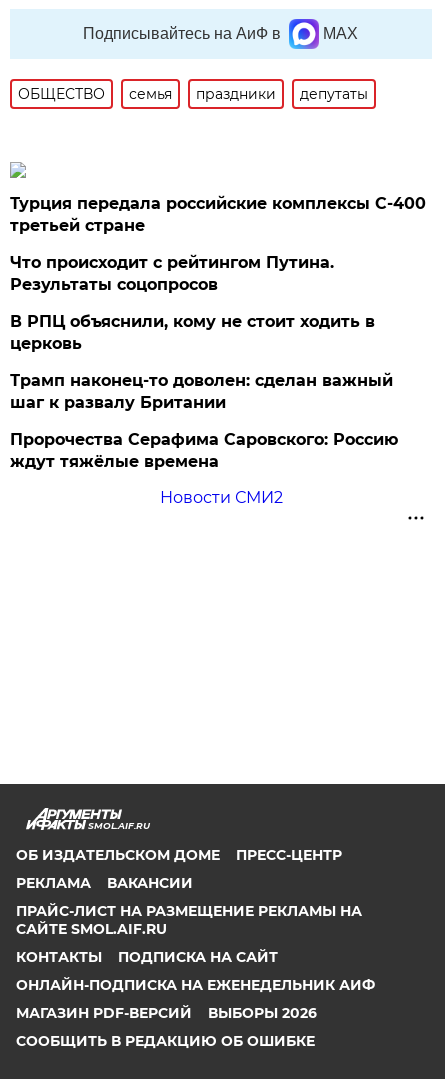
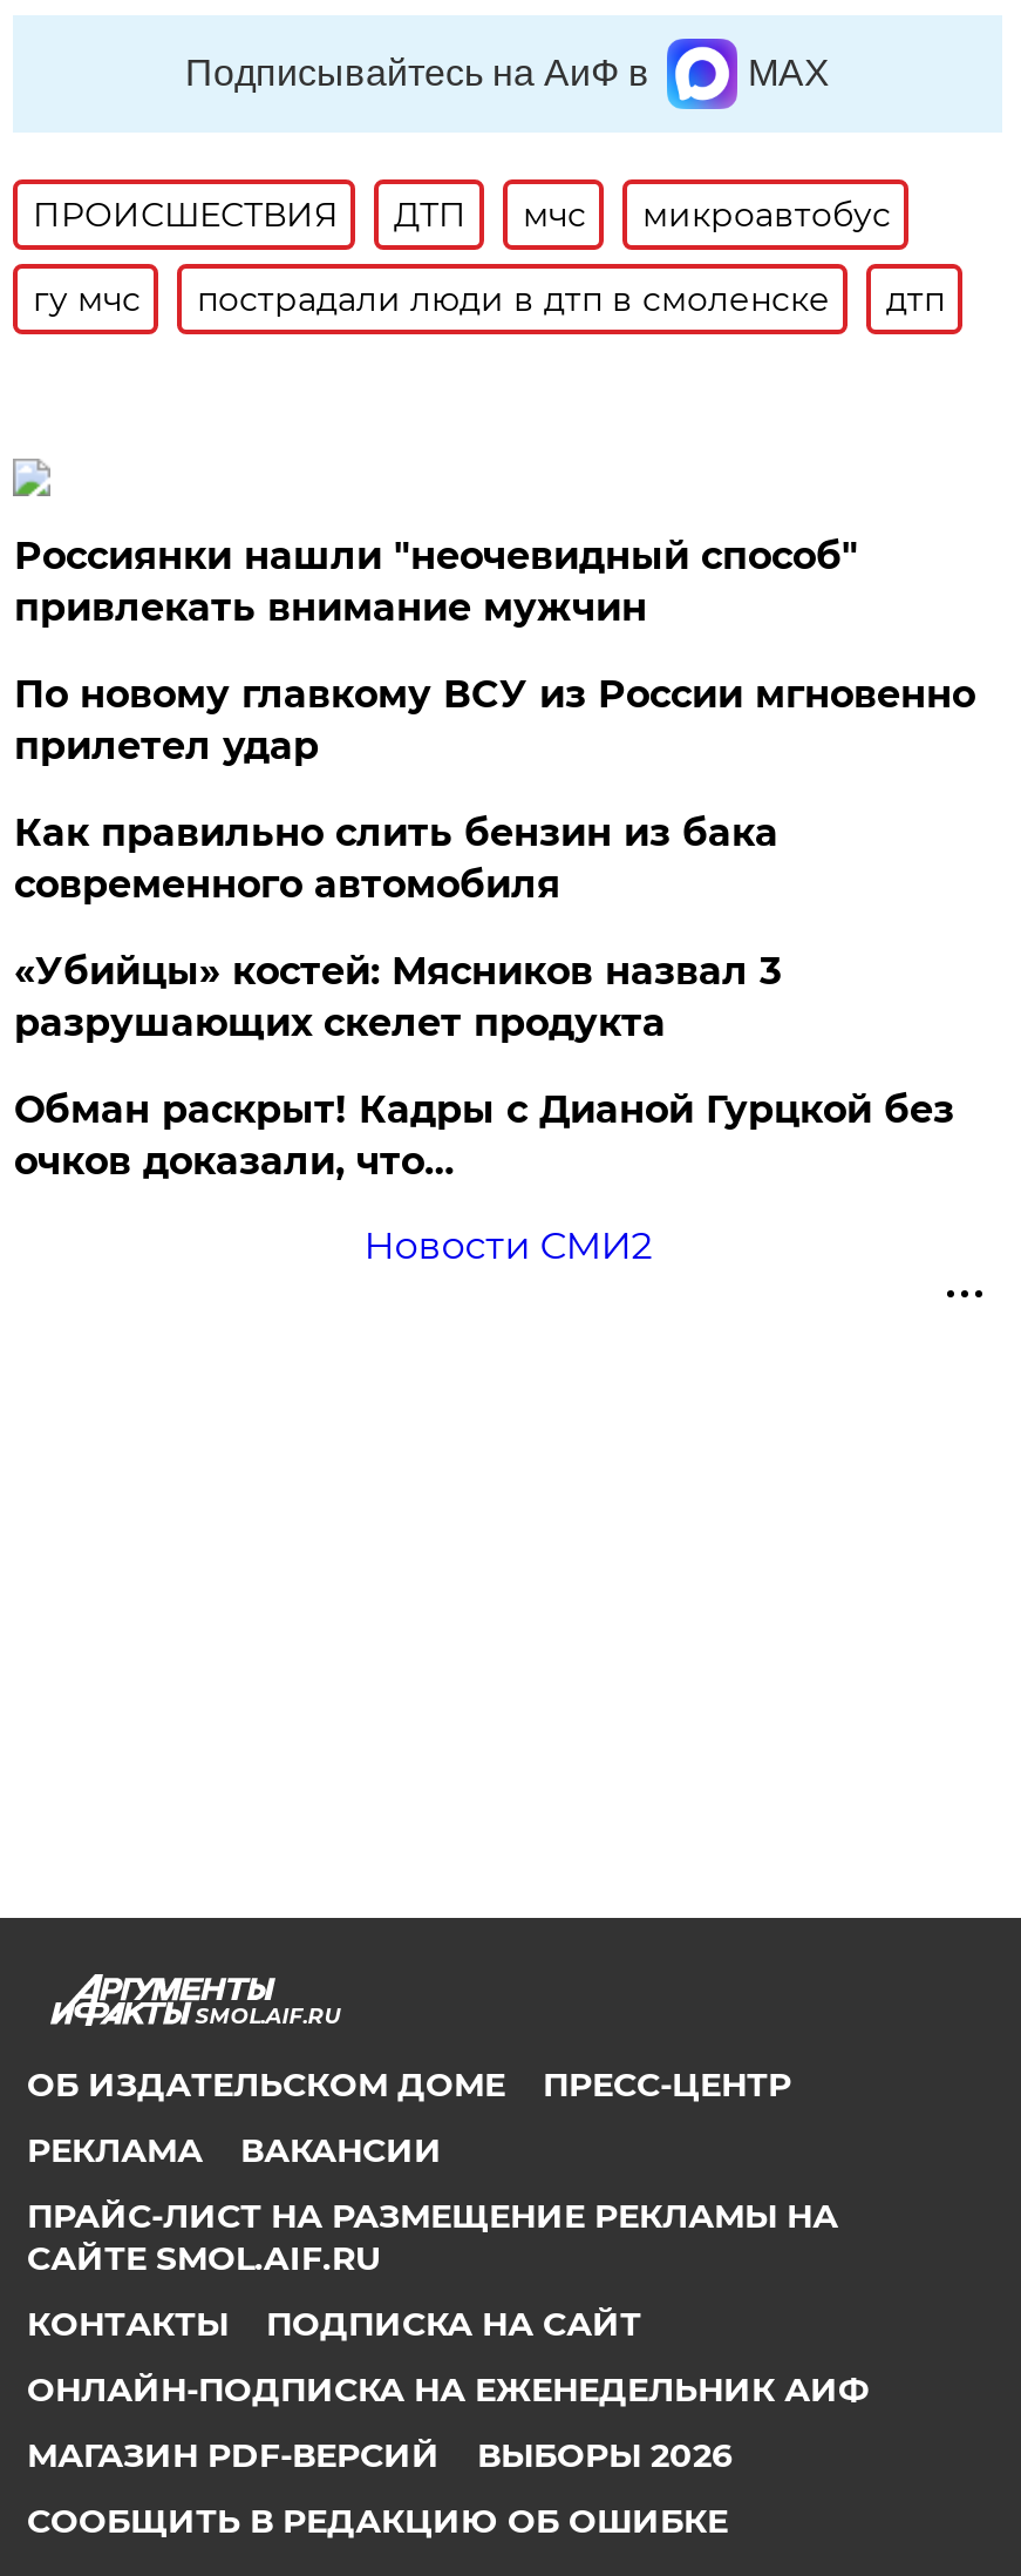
[18,85,368,103] ОБЩЕСТВО | семья | праздники | депутаты -> [33,194,945,320] ПРОИСШЕСТВИЯ | ДТП | мчс | микроавтобус | гу мчс | пострадали люди в дтп в смоленске | дтп
[10,194,426,471] Турция передала российские комплексы С-400 | третьей стране | Что происходит с рейтингом Путина. | Результаты соцопросов | В РПЦ объяснили, кому не стоит ходить в | церковь | Трамп наконец-то доволен: сделан важный | шаг к развалу Британии | Пророчества Серафима Саровского: Россию | ждут тяжёлые времена -> [14,534,975,1184] Россиянки нашли "неочевидный способ" | привлекать внимание мужчин | По новому главкому ВСУ из России мгновенно | прилетел удар | Как правильно слить бензин из бака | современного автомобиля | «Убийцы» костей: Мясников назвал 3 | разрушающих скелет продукта | Обман раскрыт! Кадры с Дианой Гурцкой без | очков доказали, что…

